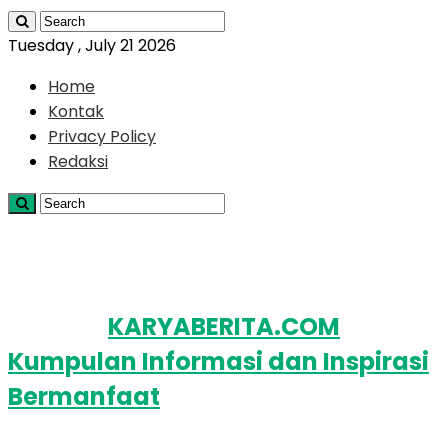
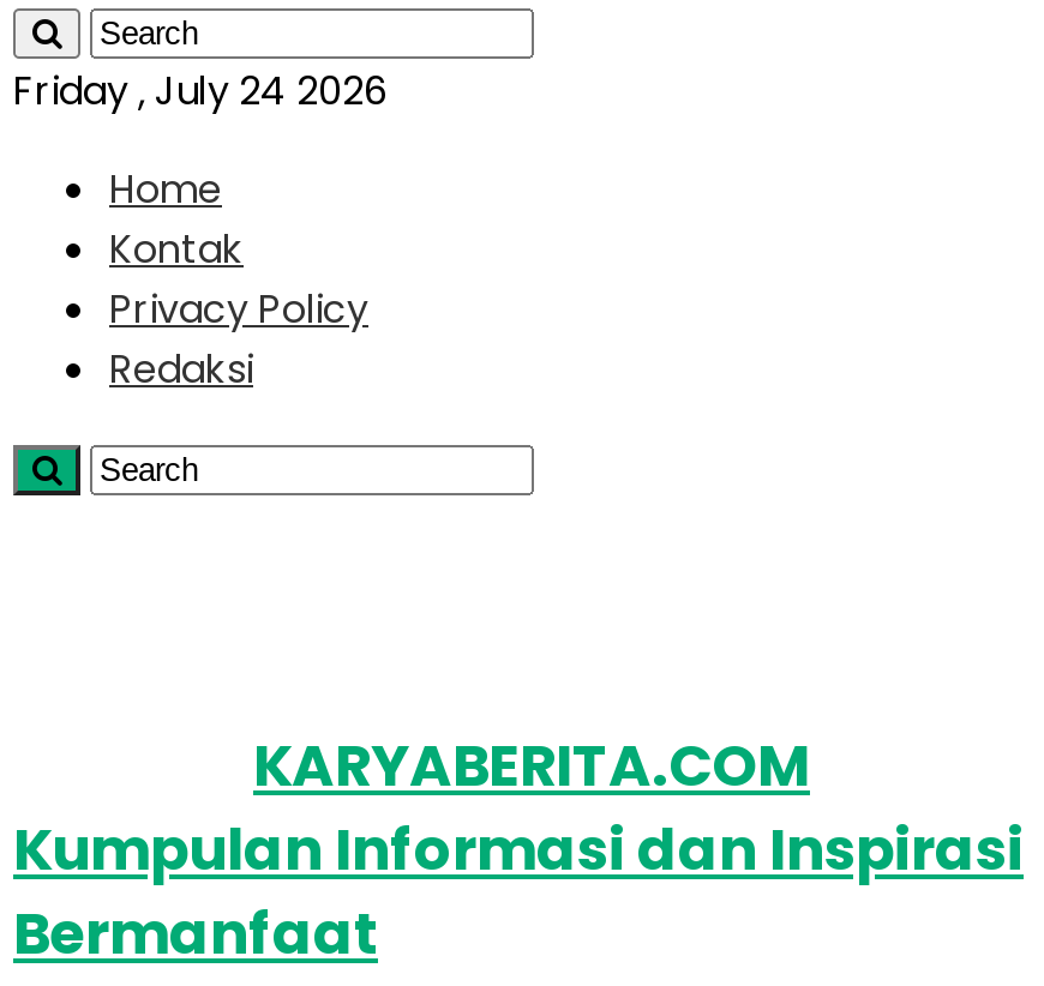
[8,34,176,57] Tuesday , July 21 2026 -> [13,64,388,119] Friday , July 24 2026

